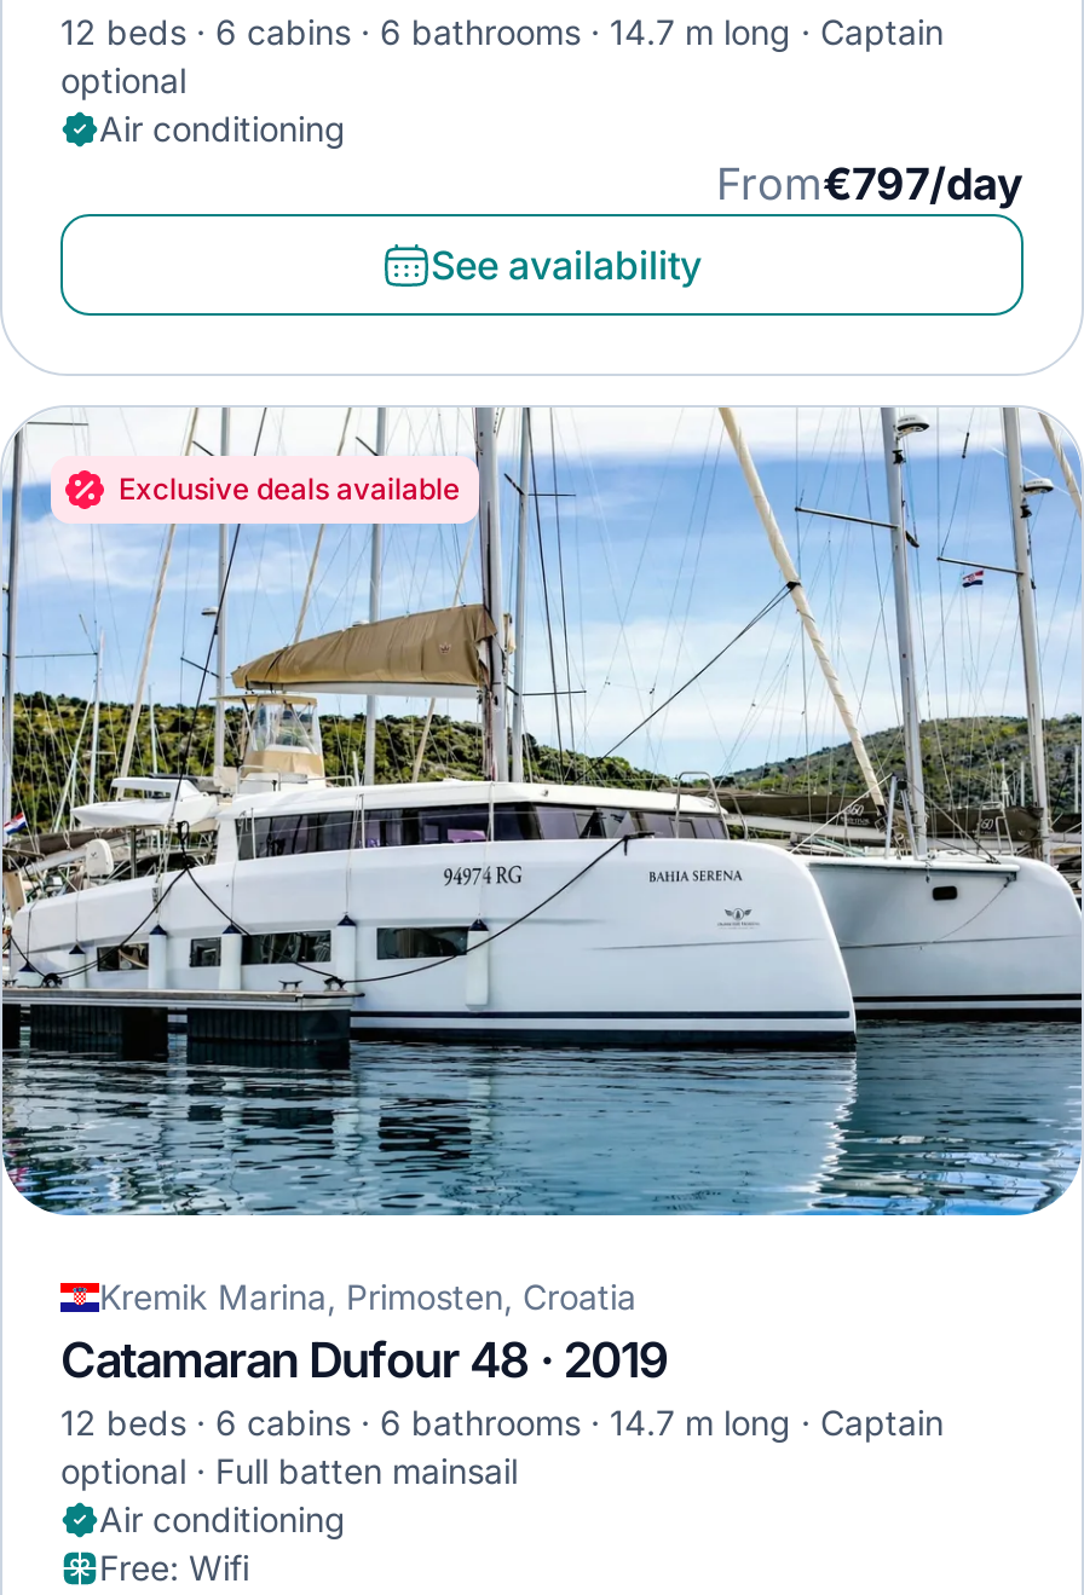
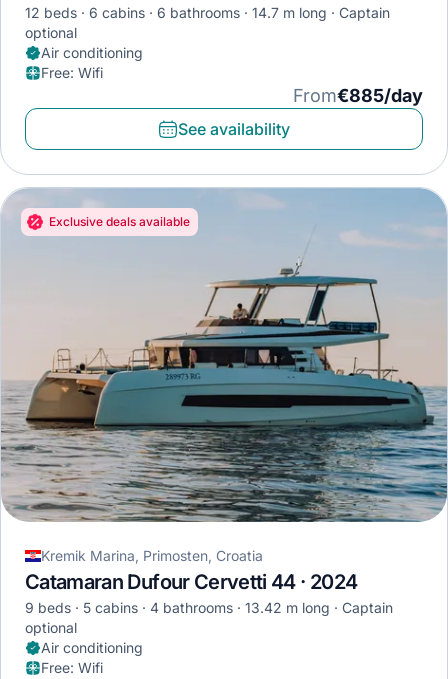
[716,157,1024,208] From€797/day -> [41,64,423,106] Free: Wifi | From€885/day
[7,406,1077,1219] [image] -> [3,187,445,523] [image]
[60,1332,791,1443] Catamaran Dufour 48 · 2019 | 12 beds | 6 cabins | 6 bathrooms | 14.7 m long -> [25,570,357,616] Catamaran Dufour Cervetti 44 · 2024 | 9 beds | 5 cabins | 4 bathrooms | 13.42 m long
[215,1450,518,1491] Full batten mainsail -> none

